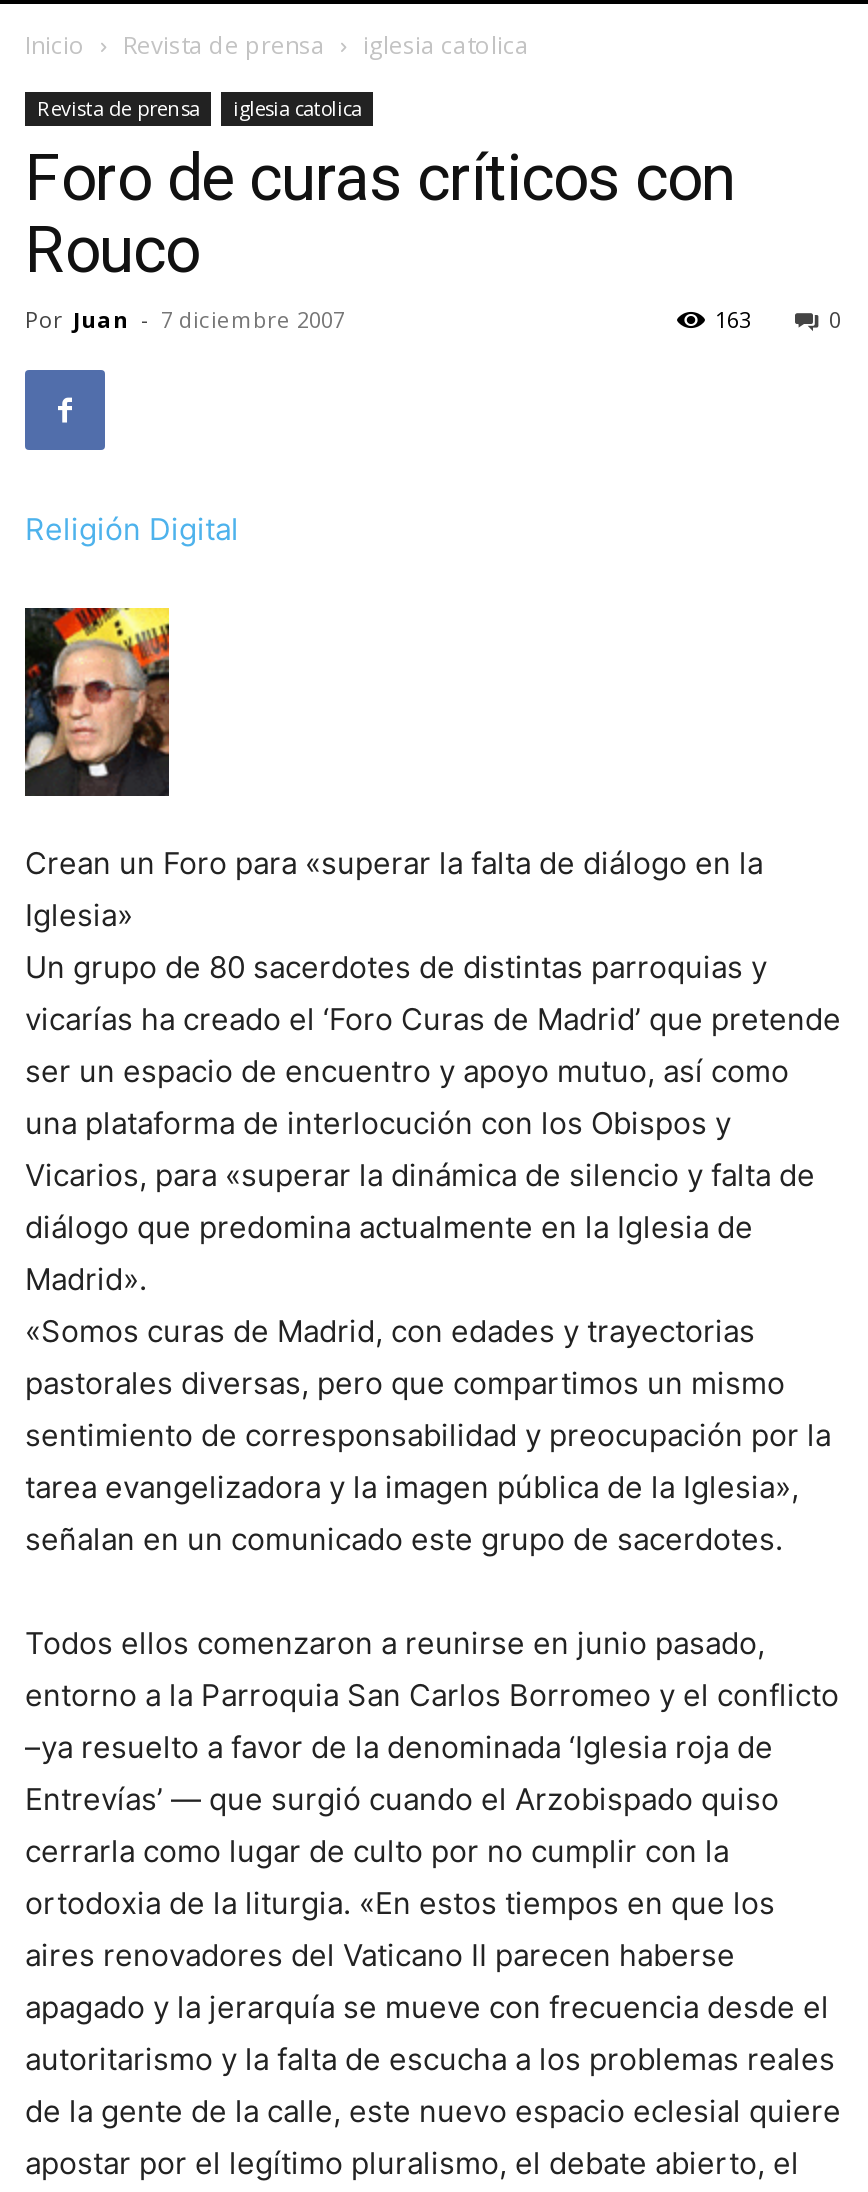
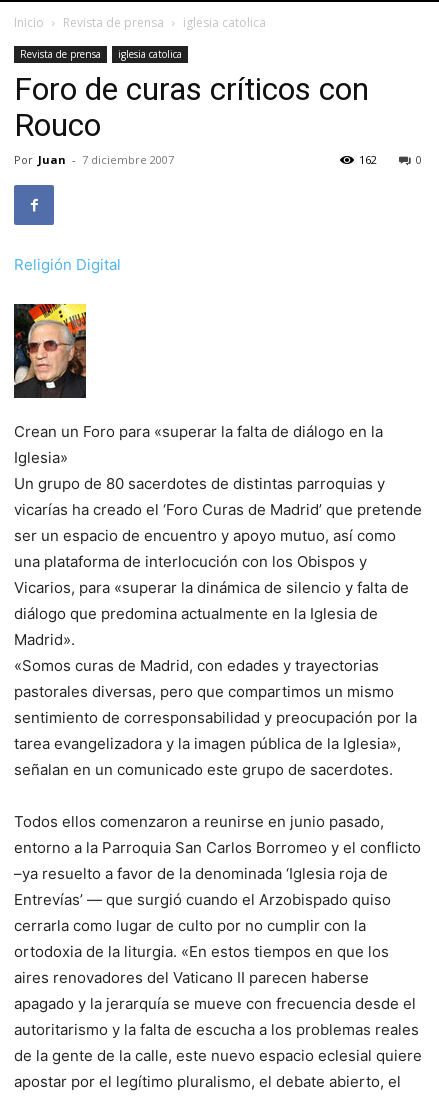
[715,305,751,335] 163 -> [359,152,377,167] 162

